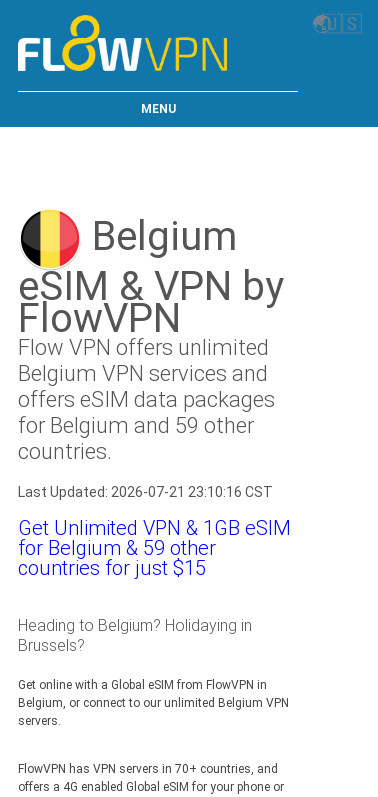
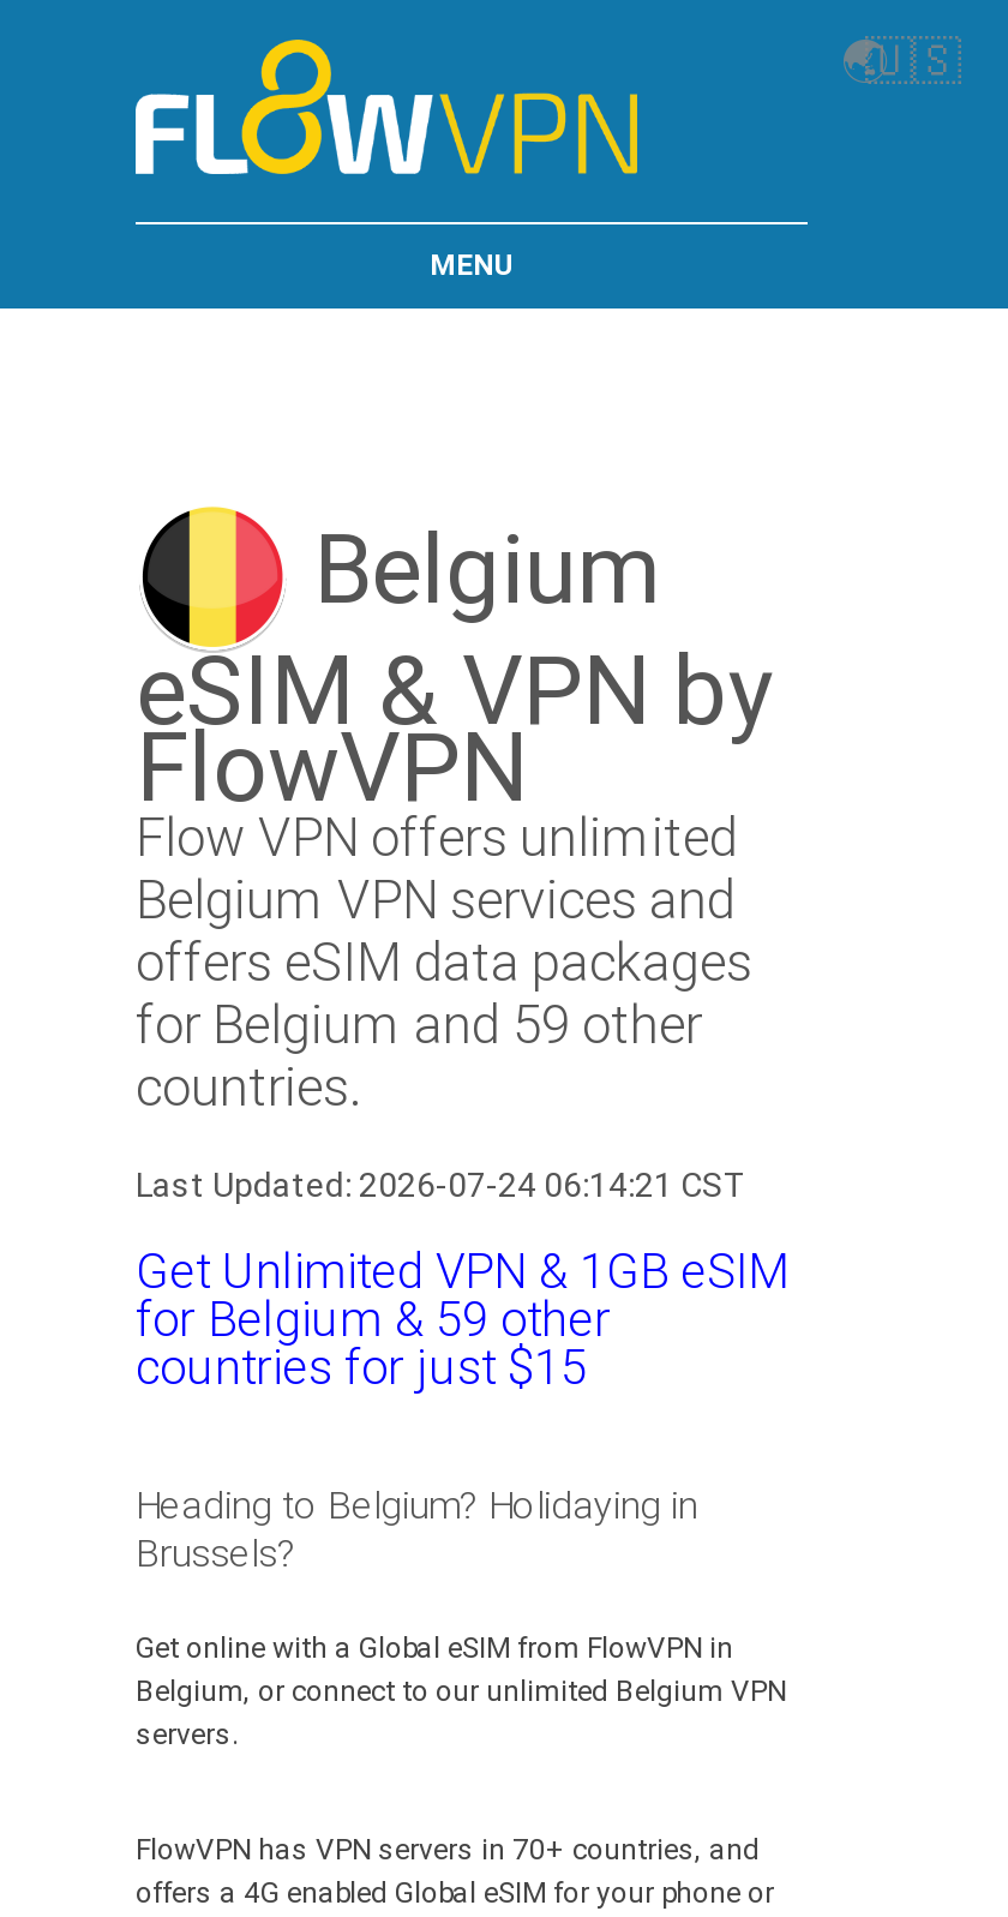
[18,484,273,500] Last Updated: 2026-07-21 23:10:16 CST -> [136,1166,748,1204] Last Updated: 2026-07-24 06:14:21 CST

